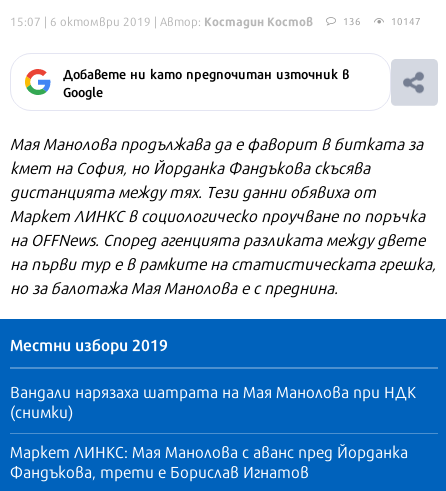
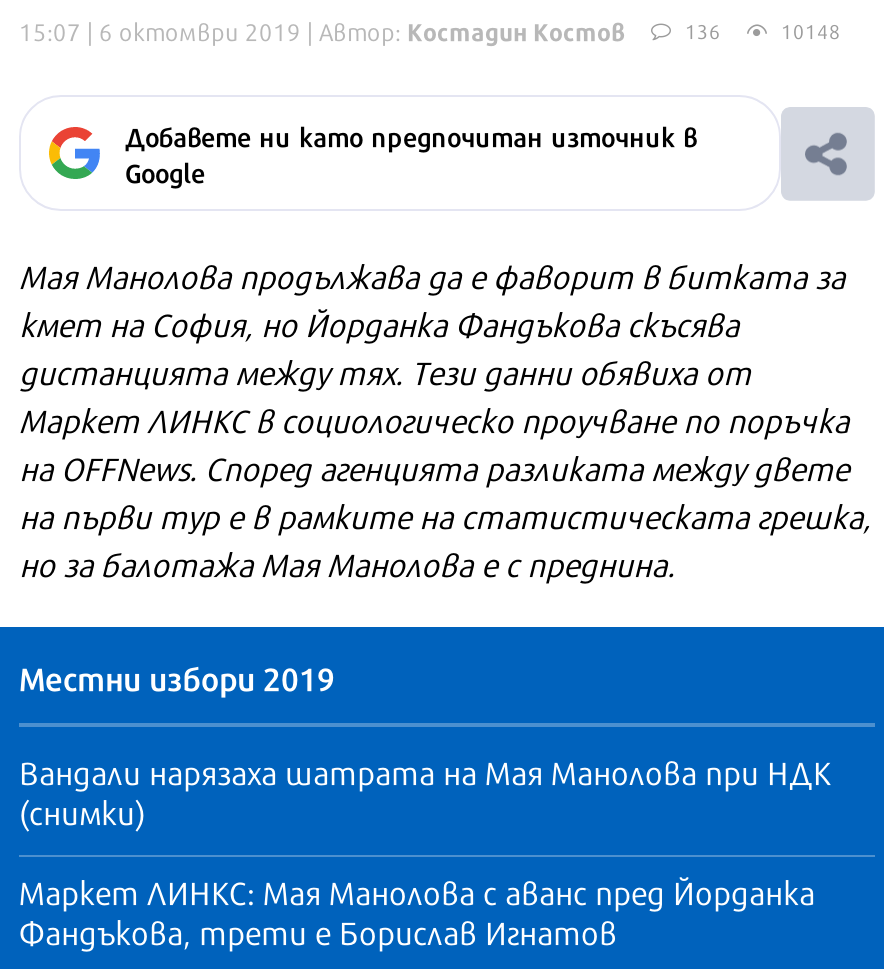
[391,13,421,28] 10147 -> [781,15,841,45] 10148

